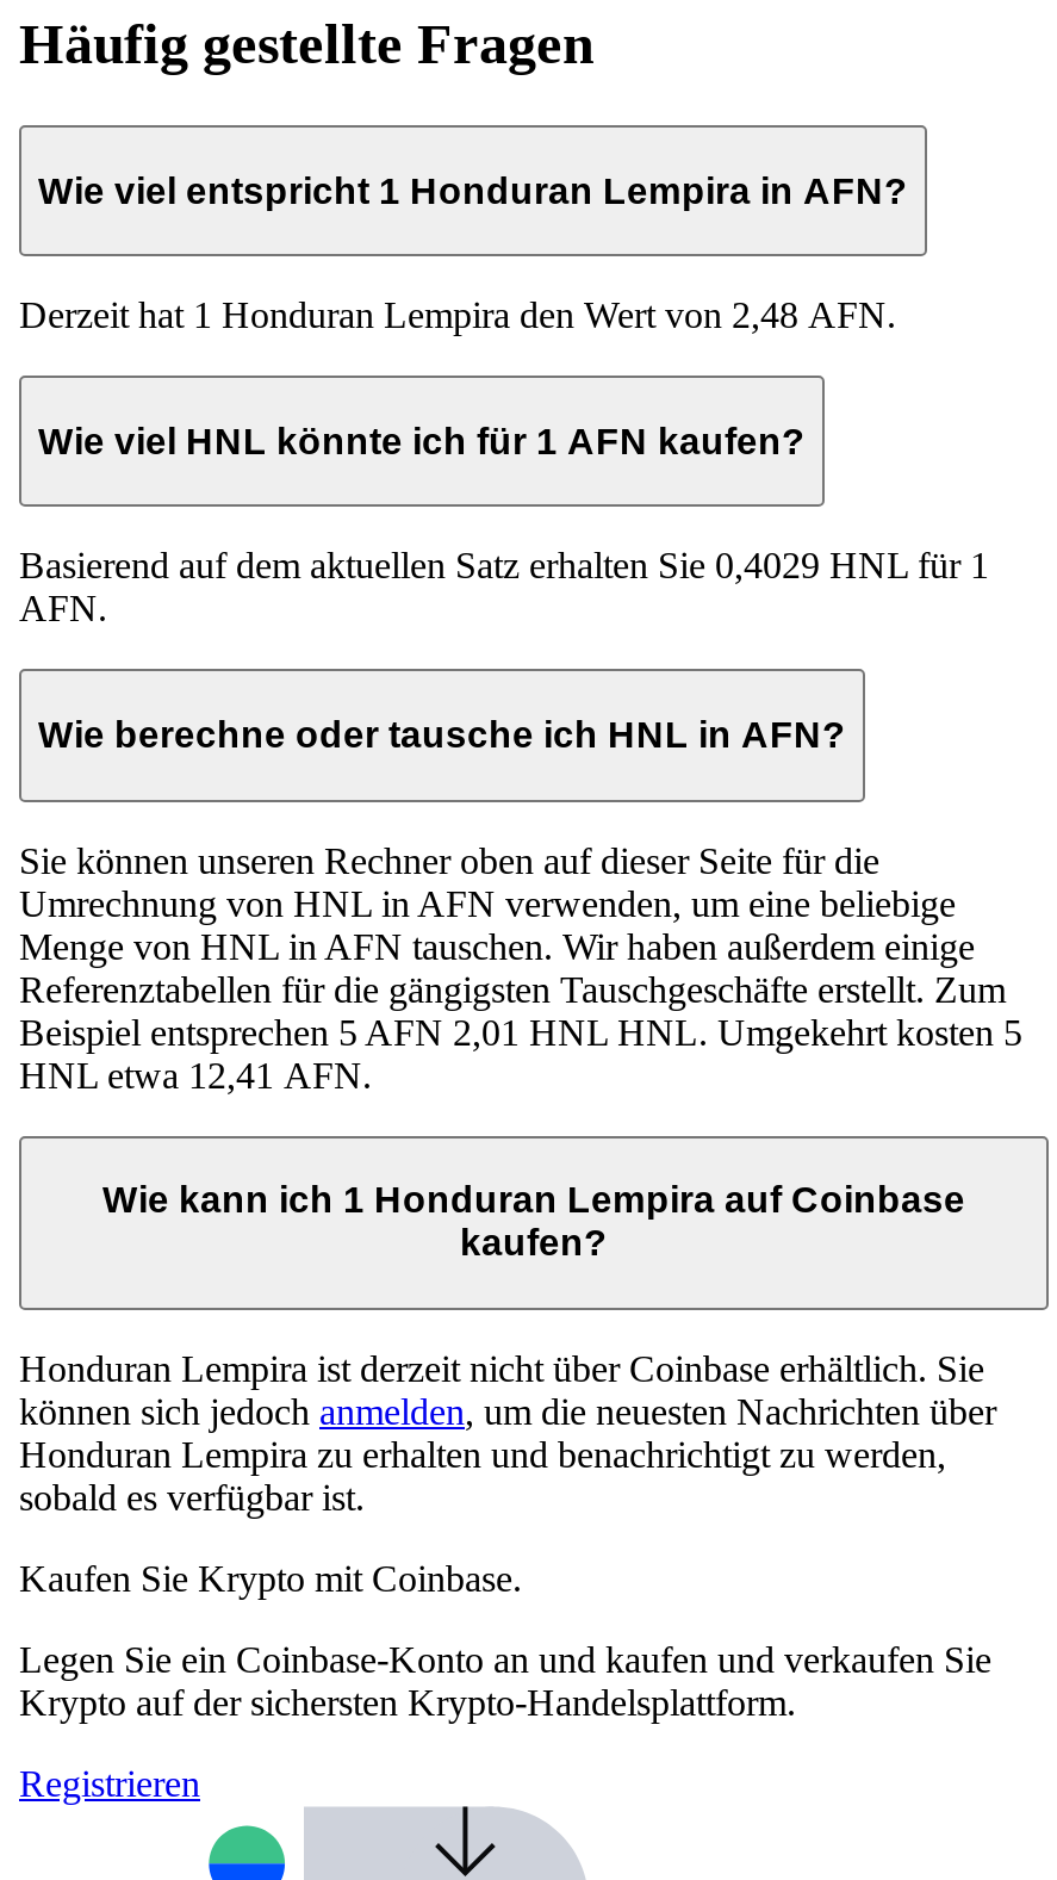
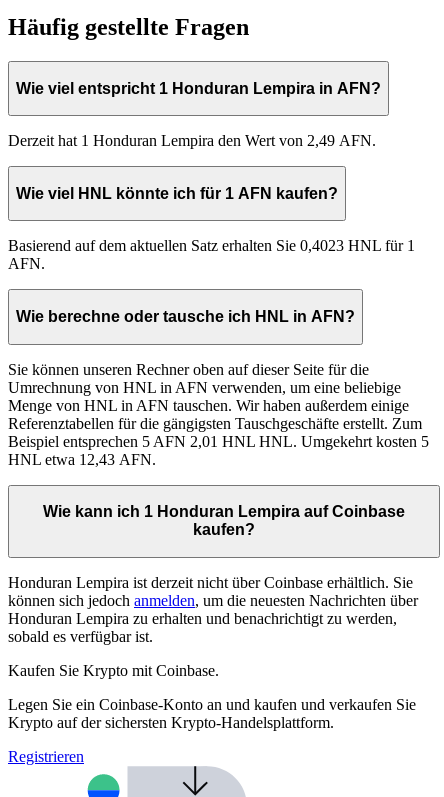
[19,295,896,335] Derzeit hat 1 Honduran Lempira den Wert von 2,48 AFN. -> [8,132,376,149] Derzeit hat 1 Honduran Lempira den Wert von 2,49 AFN.
[19,546,989,586] Basierend auf dem aktuellen Satz erhalten Sie 0,4029 HNL für 1 -> [8,237,415,254] Basierend auf dem aktuellen Satz erhalten Sie 0,4023 HNL für 1
[19,1054,372,1095] HNL etwa 12,41 AFN. -> [8,451,156,468] HNL etwa 12,43 AFN.

